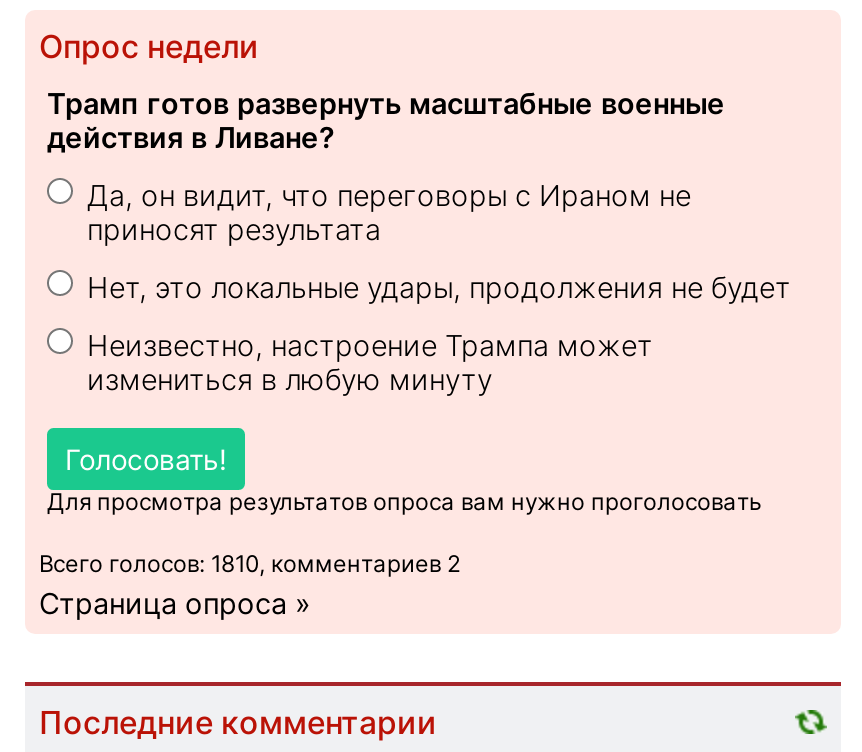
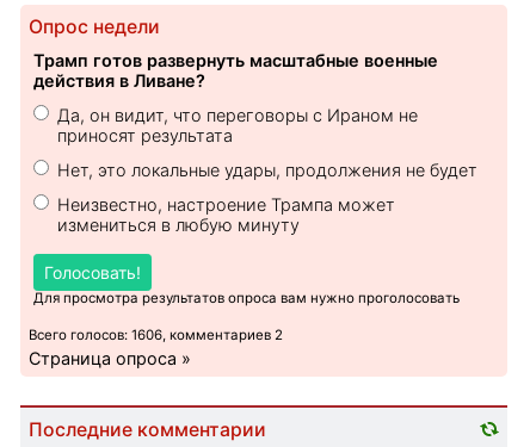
[39,550,461,578] Всего голосов: 1810, комментариев 2 -> [29,327,283,344] Всего голосов: 1606, комментариев 2

